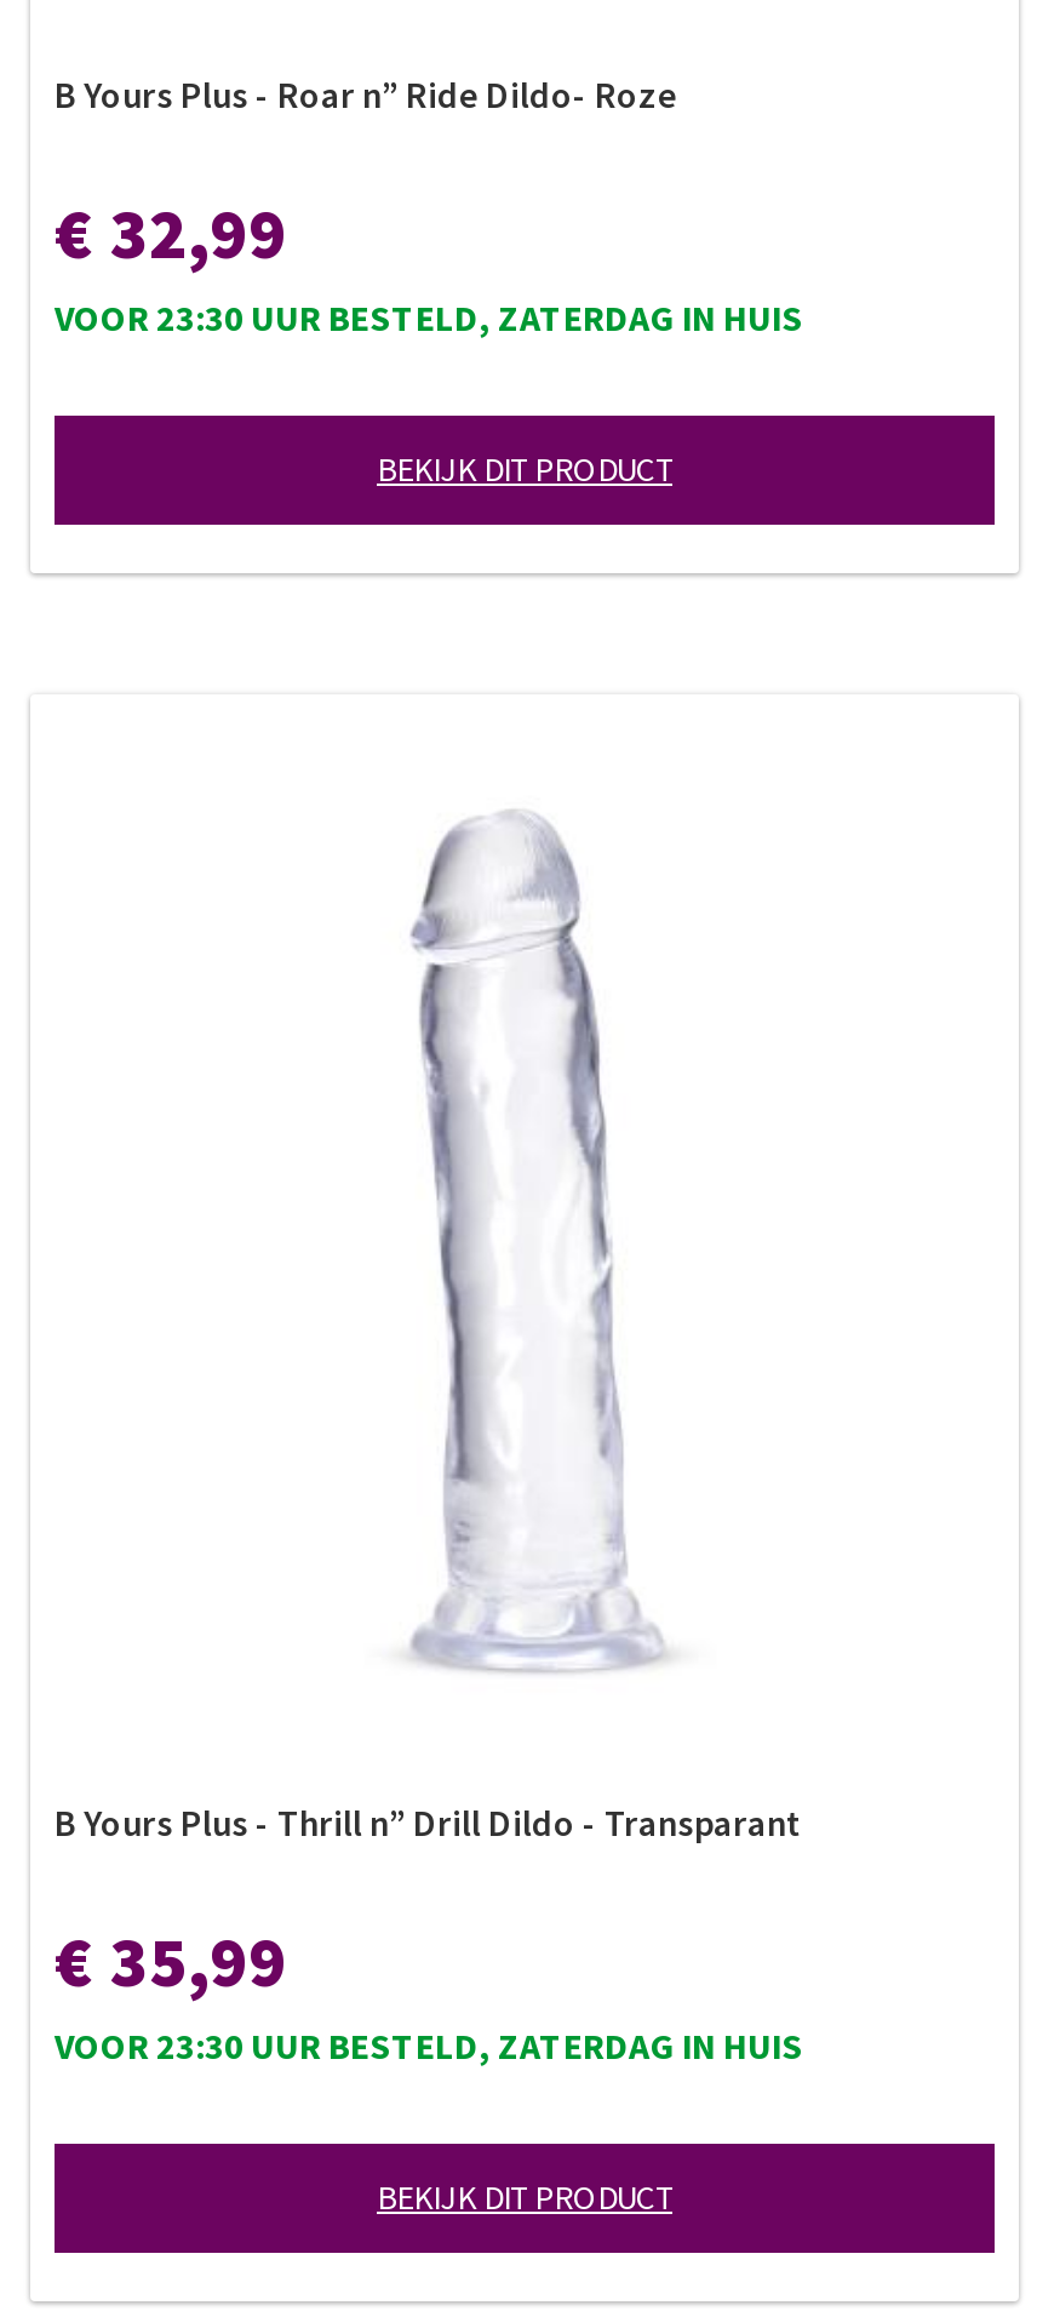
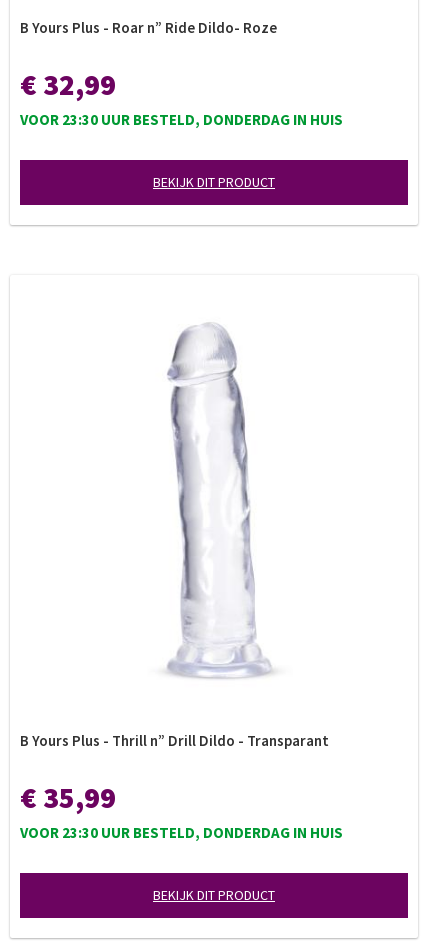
[55,294,803,340] VOOR 23:30 UUR BESTELD, ZATERDAG IN HUIS -> [20,110,343,129] VOOR 23:30 UUR BESTELD, DONDERDAG IN HUIS
[55,2022,803,2068] VOOR 23:30 UUR BESTELD, ZATERDAG IN HUIS -> [20,823,343,842] VOOR 23:30 UUR BESTELD, DONDERDAG IN HUIS

